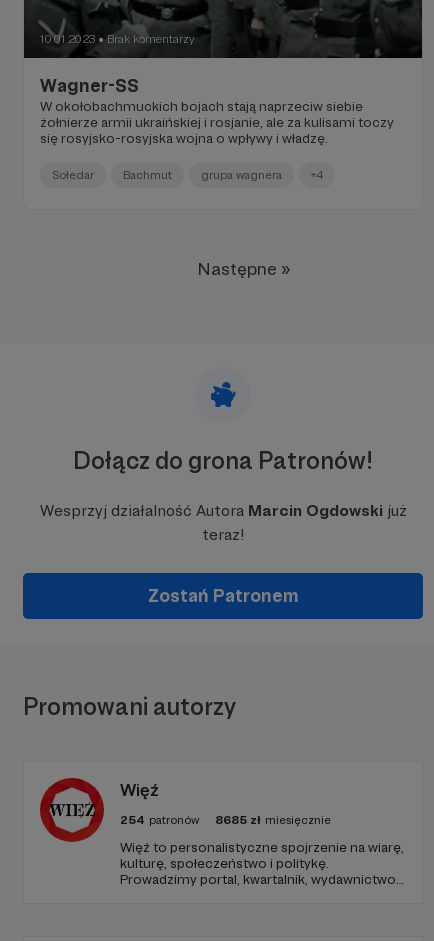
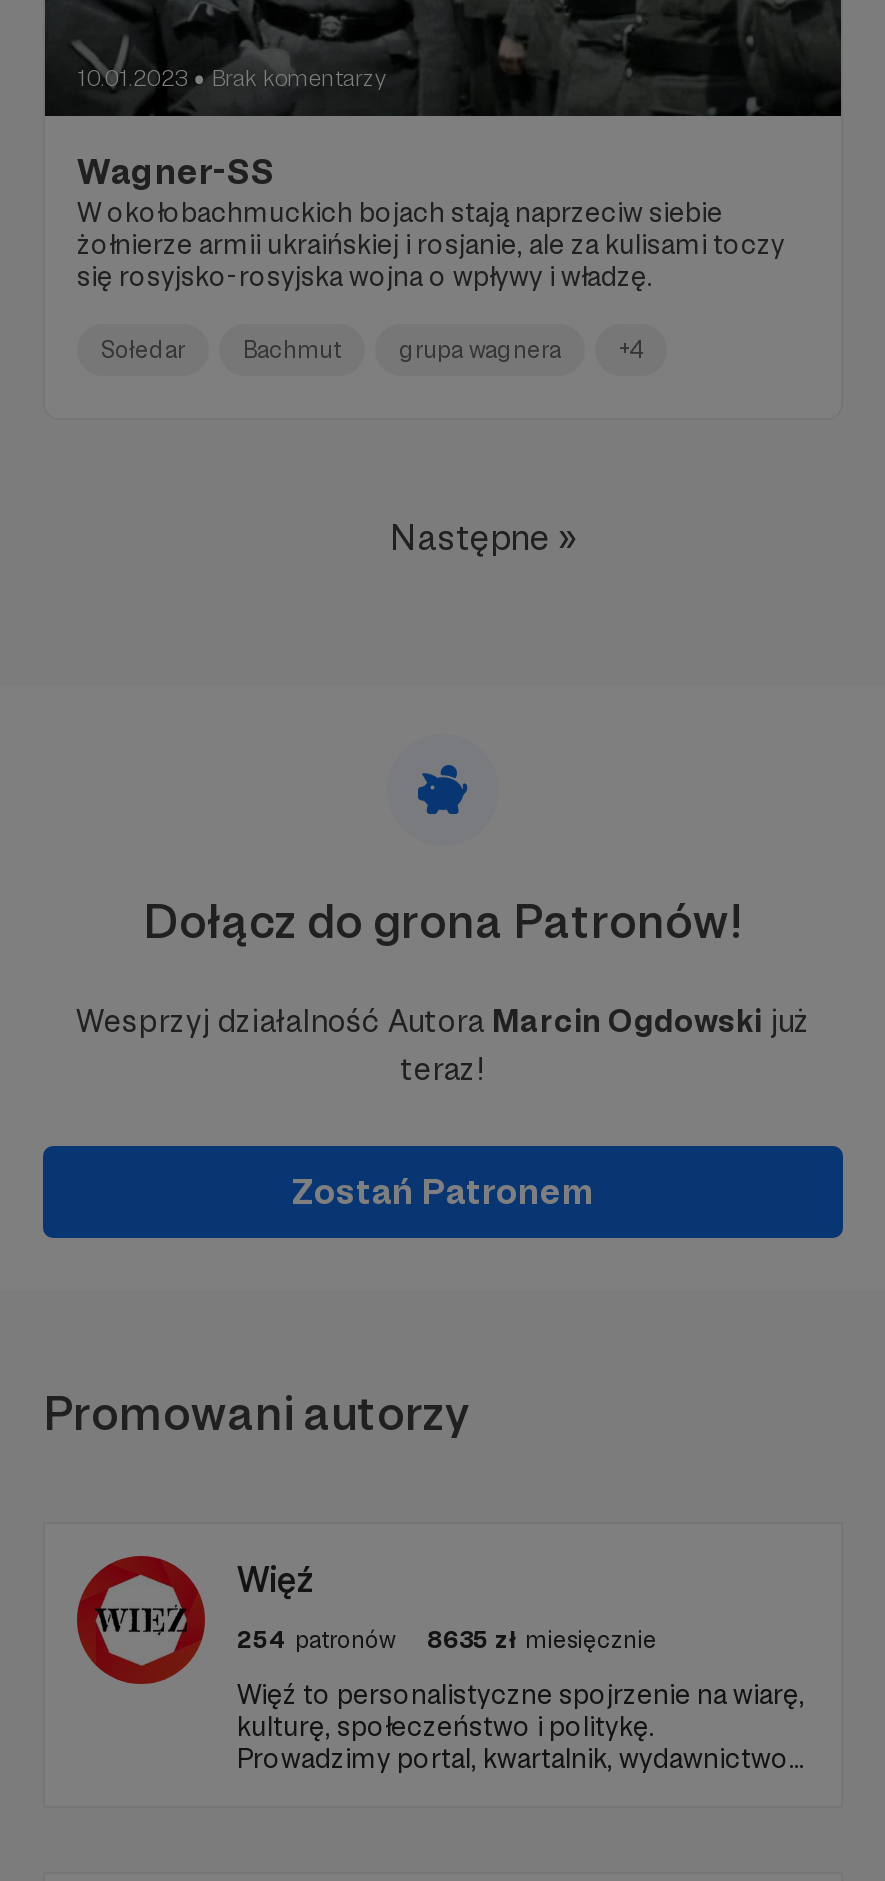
[215,813,331,827] 8685 zł miesięcznie -> [427,1626,657,1654] 8635 zł miesięcznie

